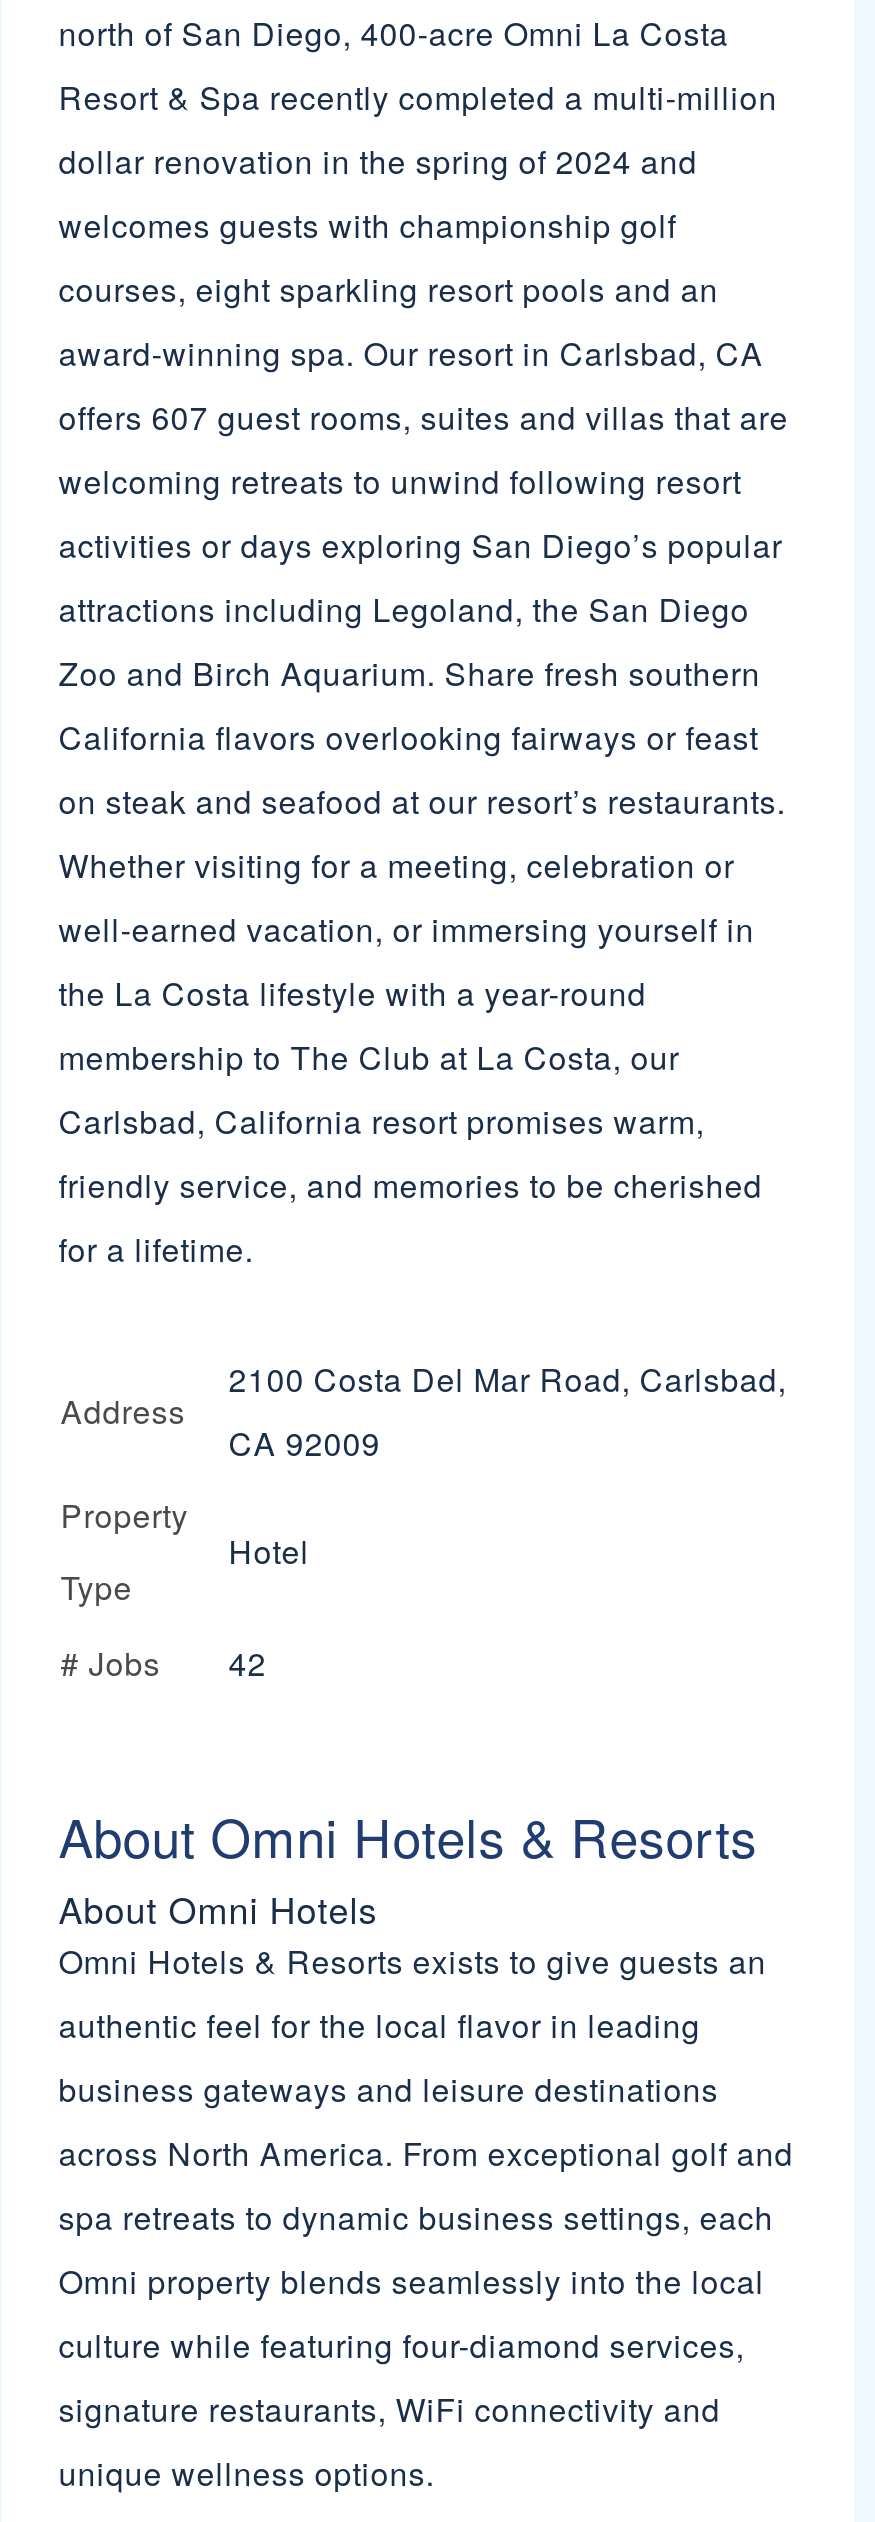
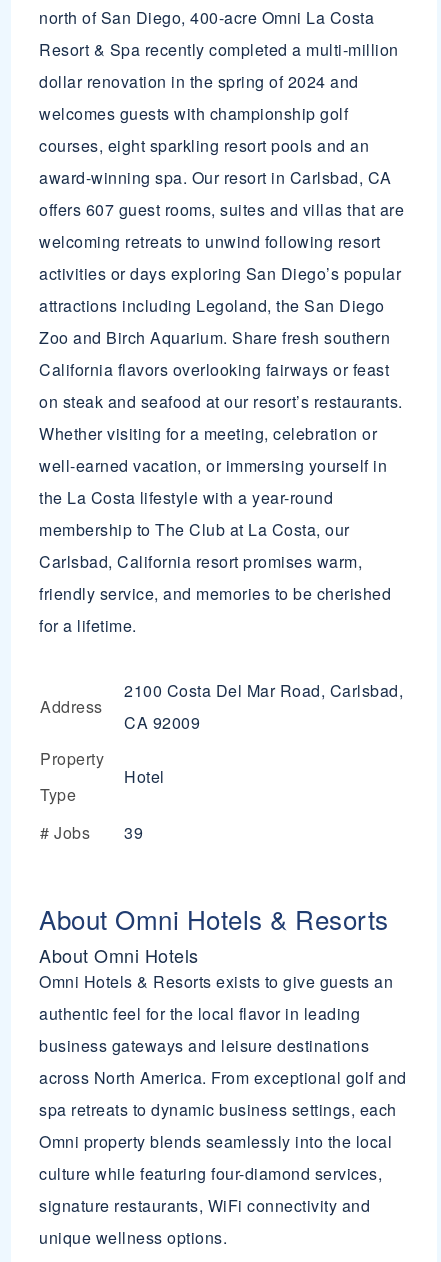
[60,1639,266,1685] # Jobs 42 -> [40,821,143,844] # Jobs 39

